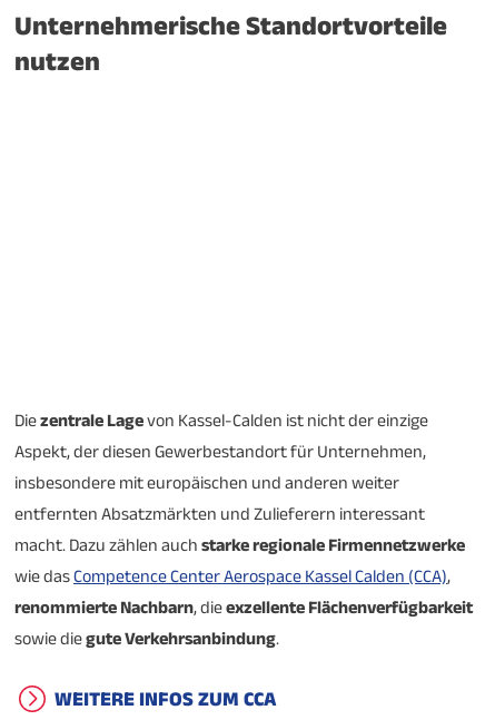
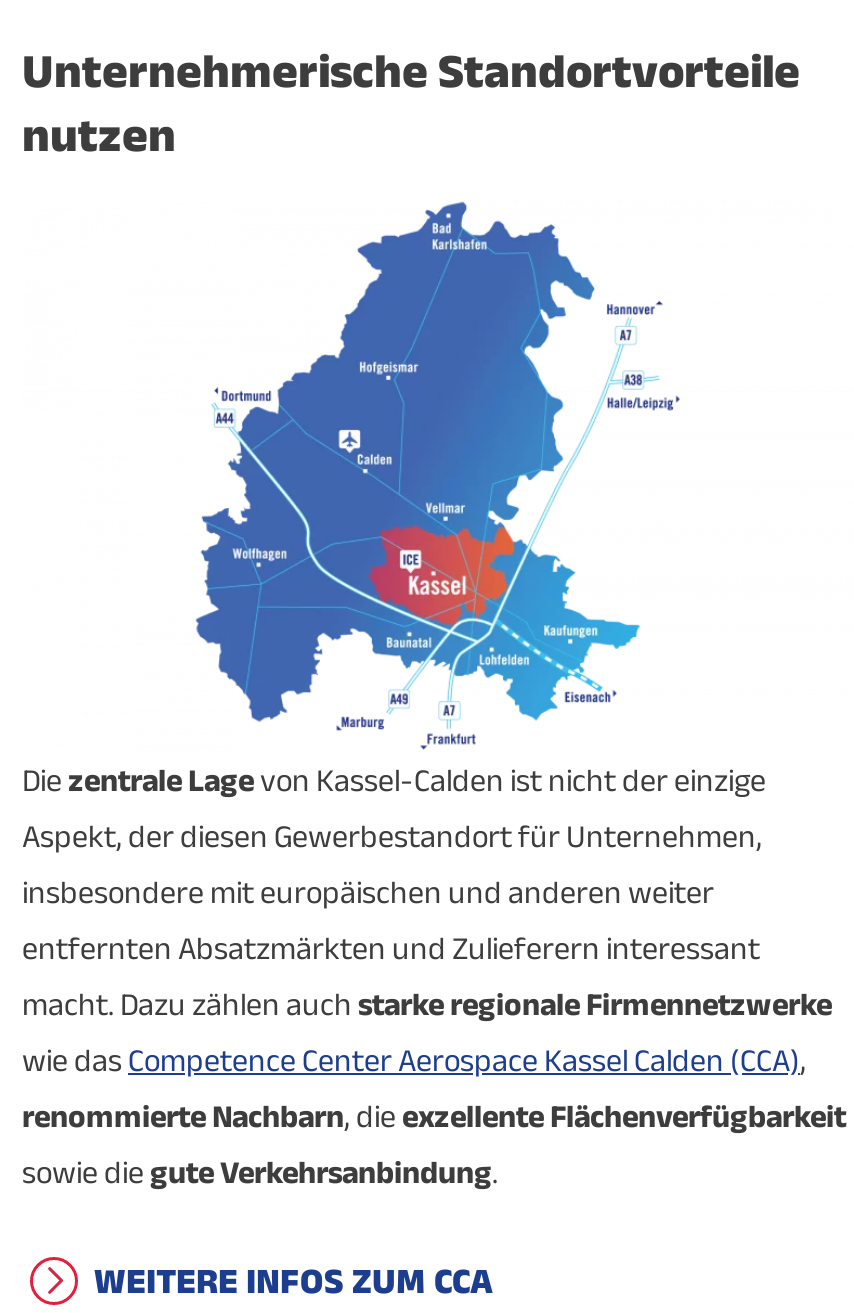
none -> [194,200,680,750] [image]

